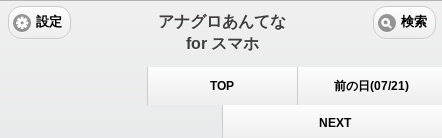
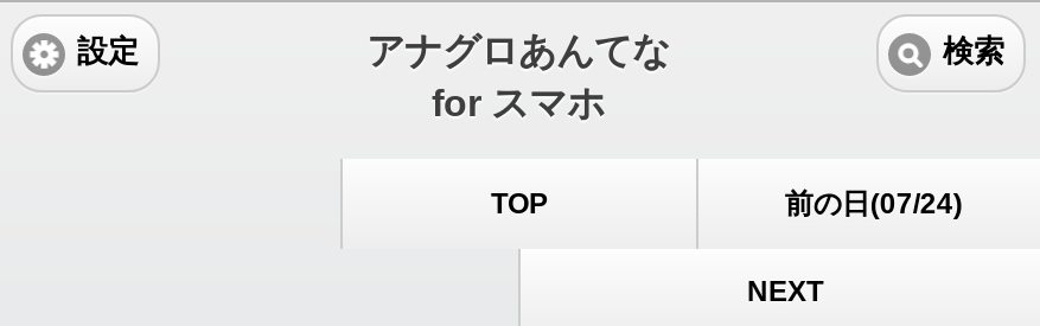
[334,79,409,93] 前の日(07/21) -> [785,187,962,220] 前の日(07/24)

